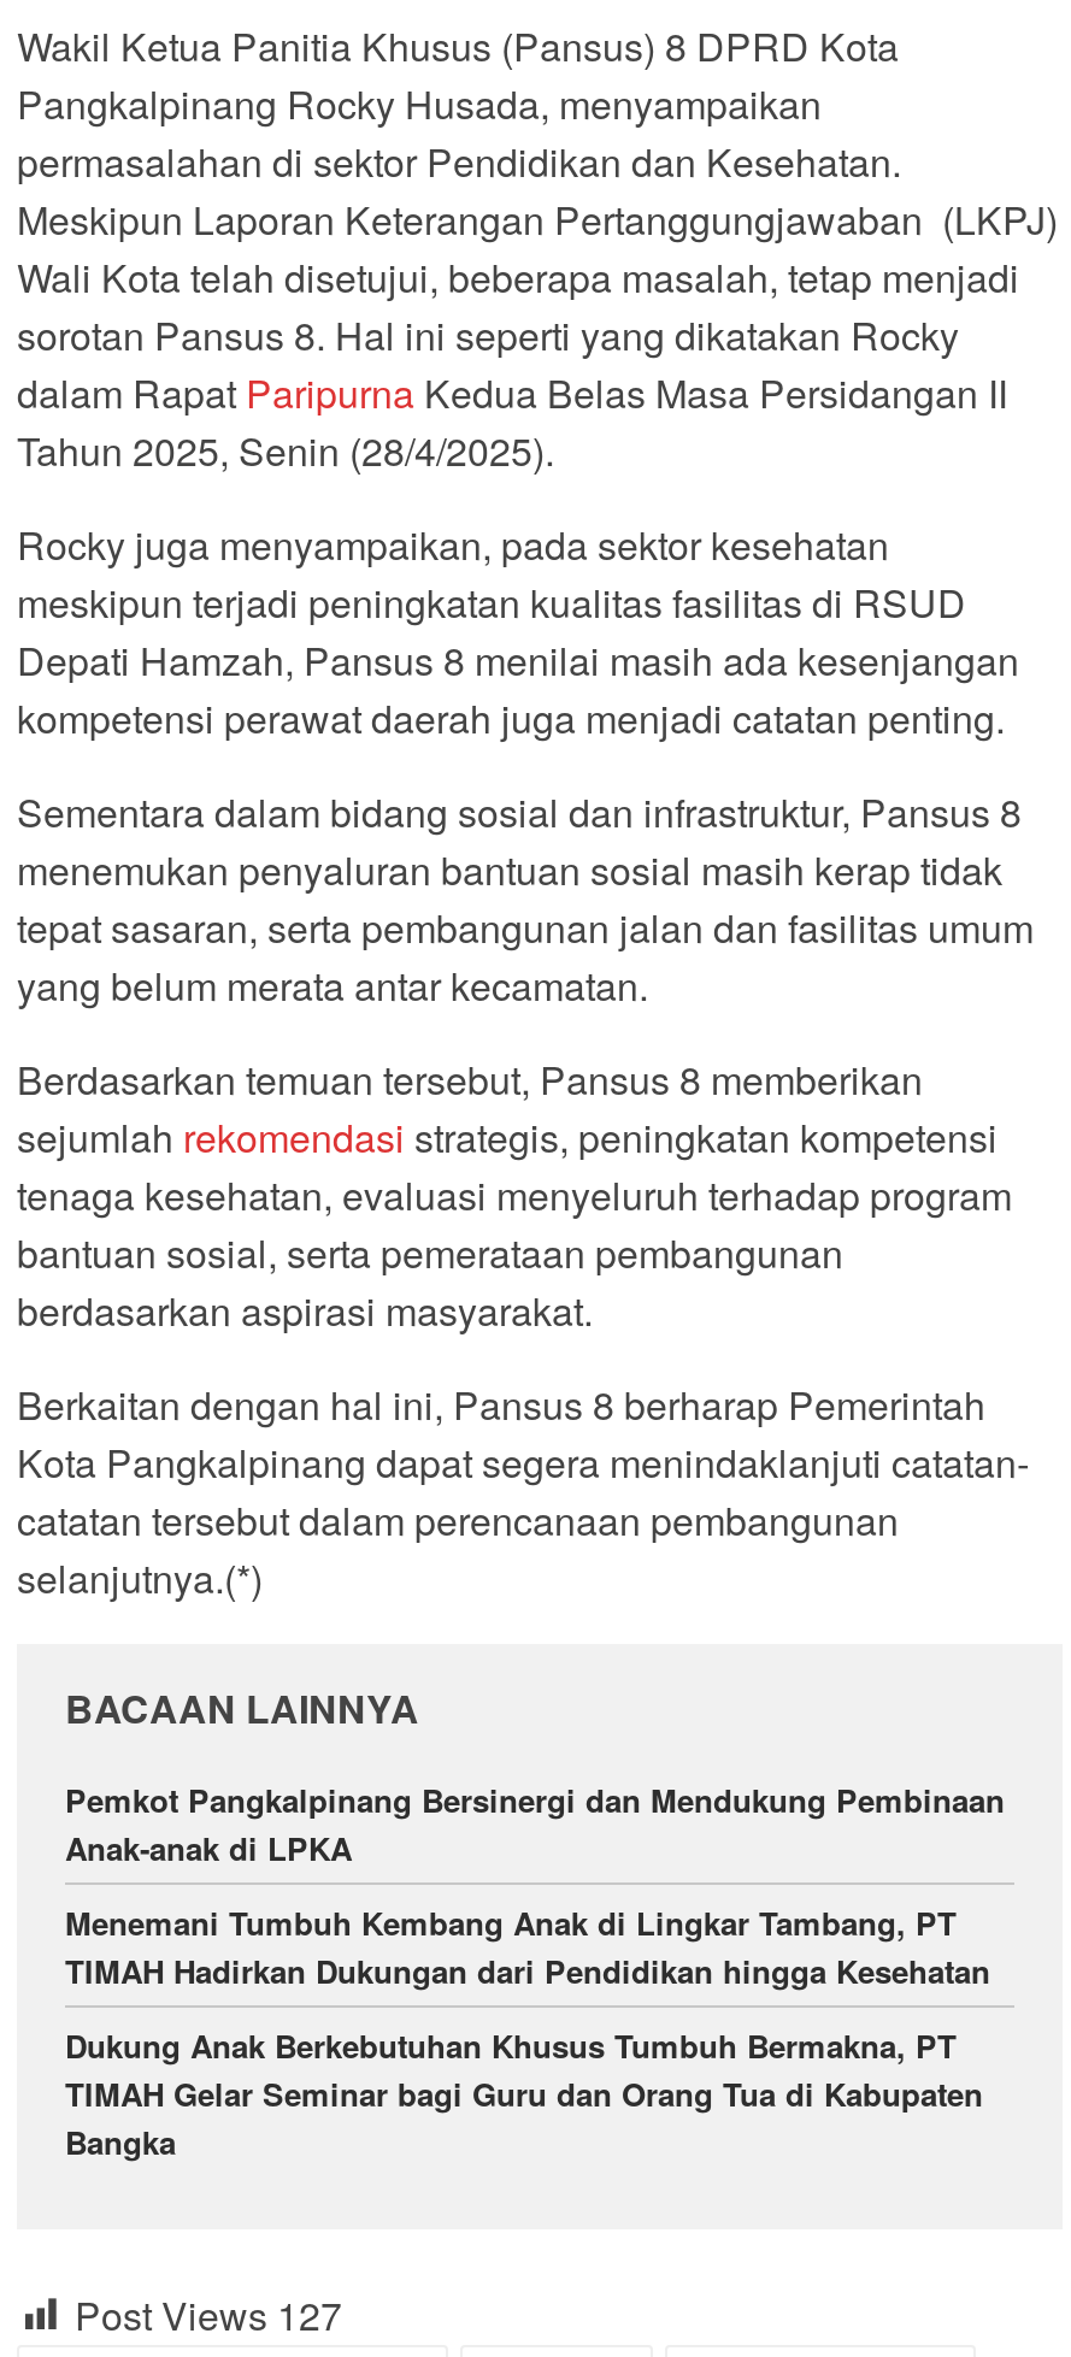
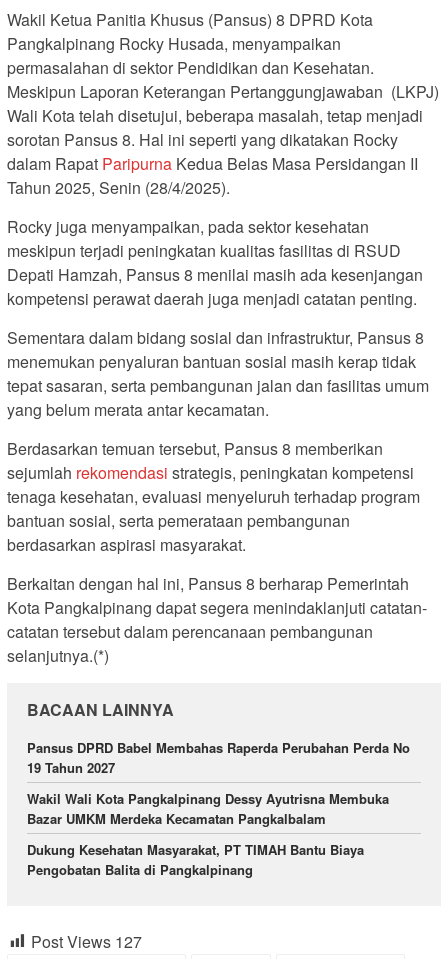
[65,1777,1005,1871] Pemkot Pangkalpinang Bersinergi dan Mendukung Pembinaan | Anak-anak di LPKA -> [27,738,410,777] Pansus DPRD Babel Membahas Raperda Perubahan Perda No | 19 Tahun 2027
[65,1900,990,1994] Menemani Tumbuh Kembang Anak di Lingkar Tambang, PT | TIMAH Hadirkan Dukungan dari Pendidikan hingga Kesehatan -> [27,789,389,828] Wakil Wali Kota Pangkalpinang Dessy Ayutrisna Membuka | Bazar UMKM Merdeka Kecamatan Pangkalbalam
[65,2022,983,2165] Dukung Anak Berkebutuhan Khusus Tumbuh Bermakna, PT | TIMAH Gelar Seminar bagi Guru dan Orang Tua di Kabupaten | Bangka -> [27,840,364,879] Dukung Kesehatan Masyarakat, PT TIMAH Bantu Biaya | Pengobatan Balita di Pangkalpinang

